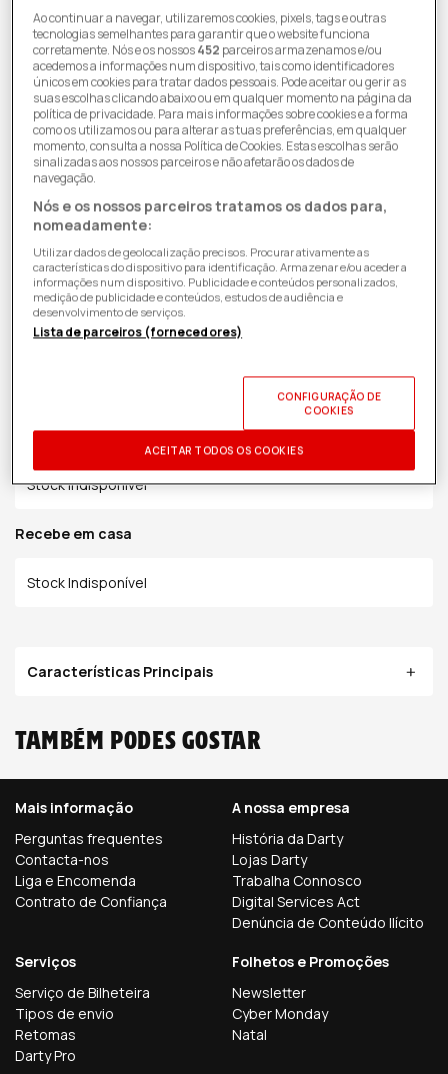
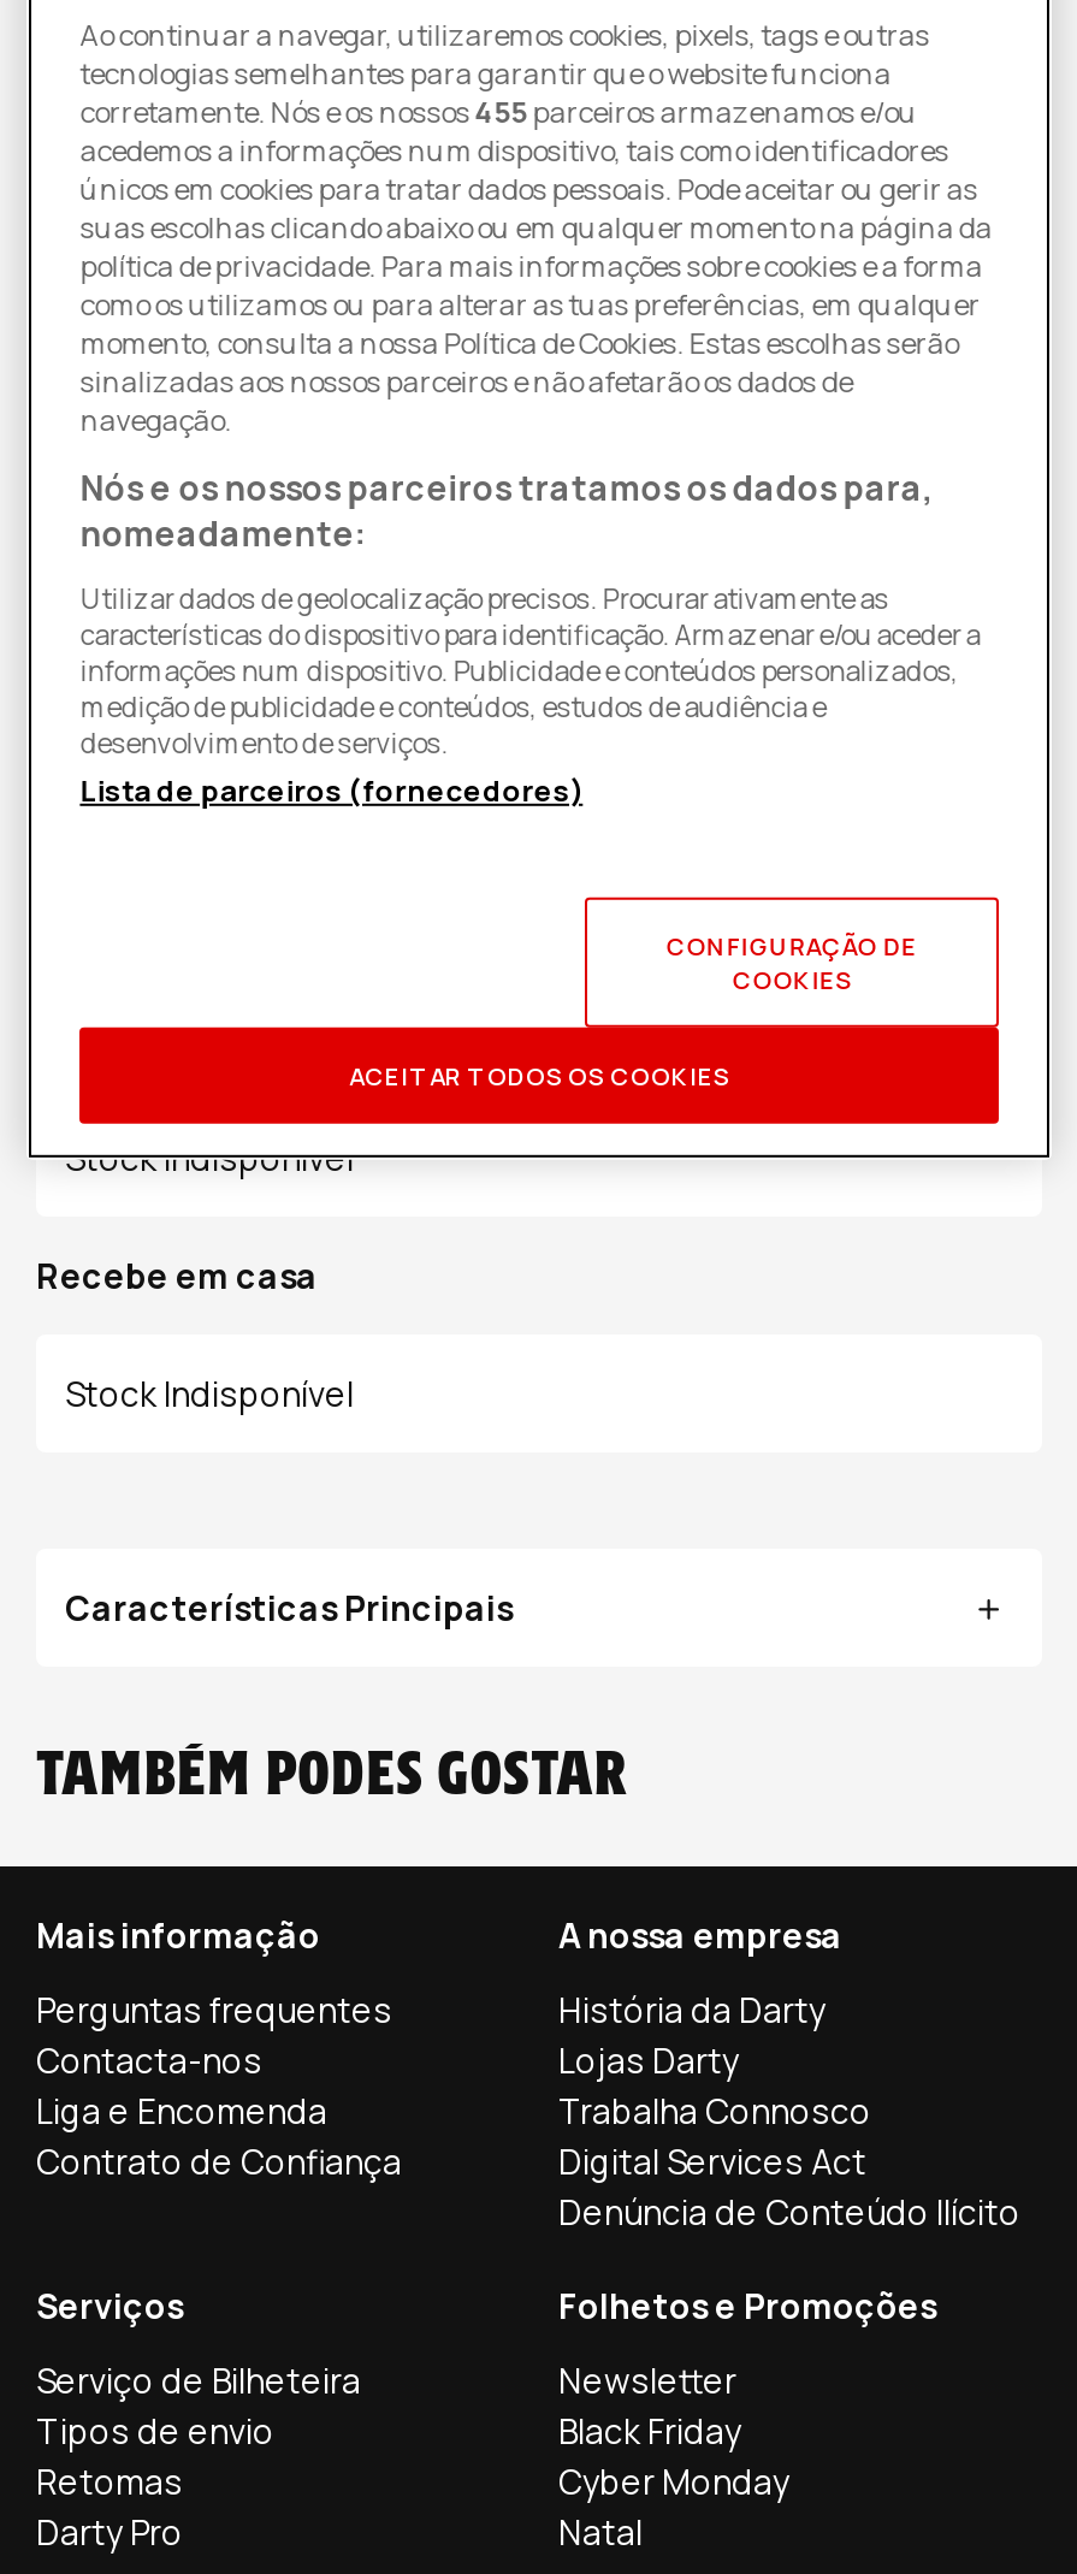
[33,41,382,58] corretamente. Nós e os nossos452 parceiros armazenamos e/ou -> [80,91,917,132] corretamente. Nós e os nossos455 parceiros armazenamos e/ou
moved [232,1004,328,1044] -> [558,2458,789,2555]: Cyber Monday | Natal
none -> [558,2408,741,2454] Black Friday

